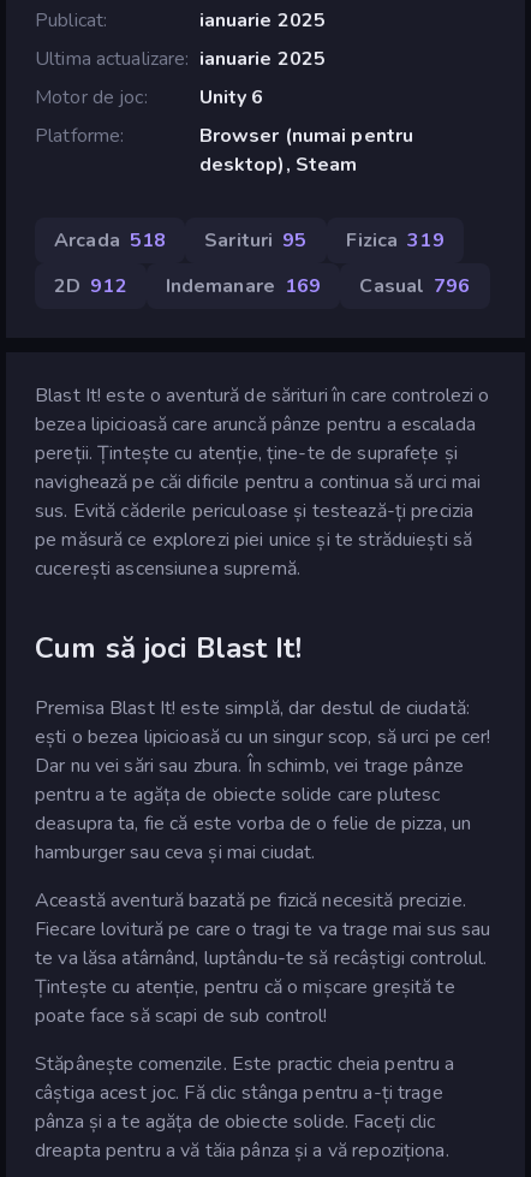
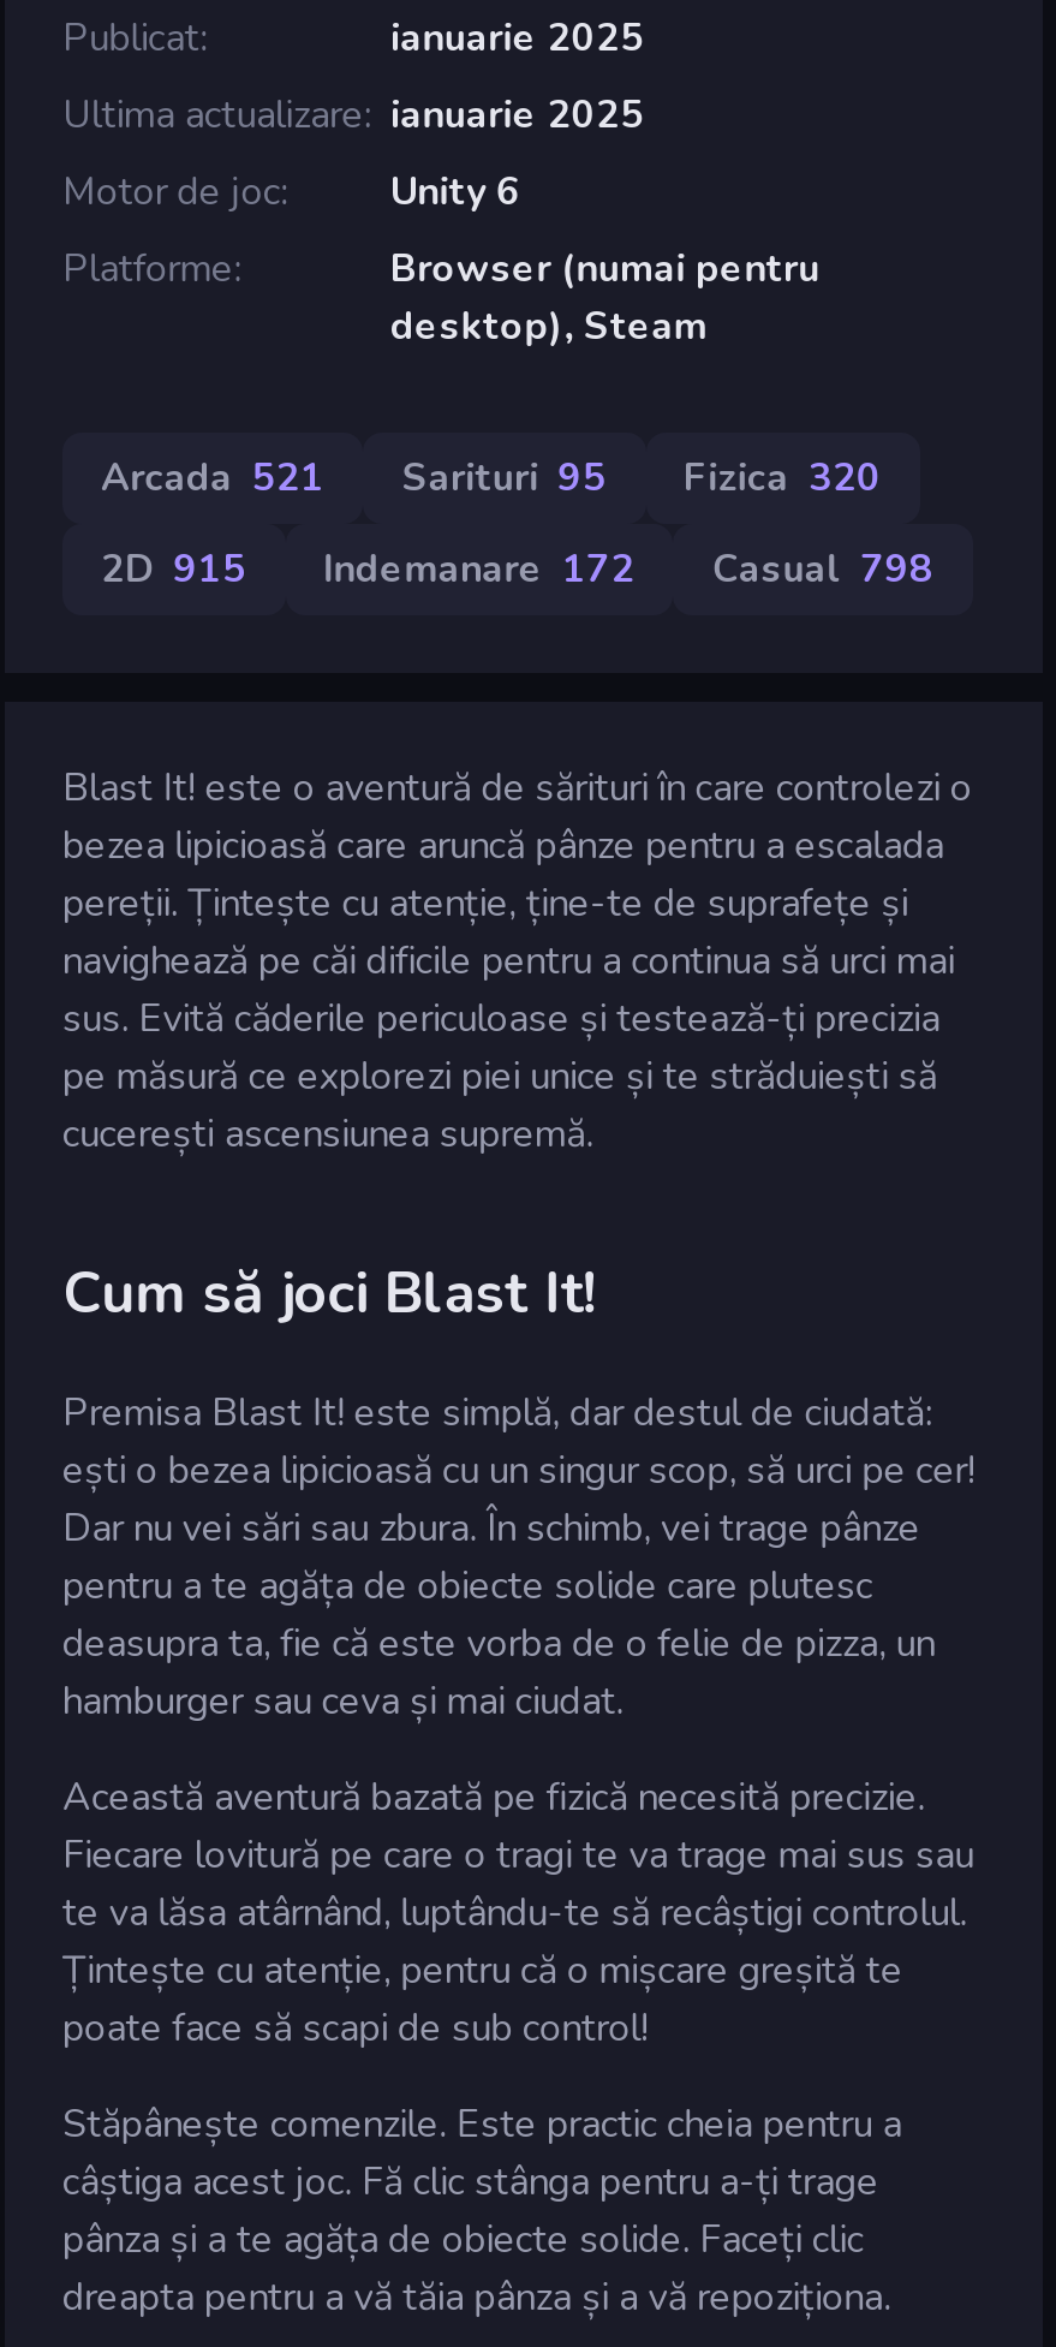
[54,227,166,253] Arcada 518 -> [101,451,325,504] Arcada 521
[345,227,444,253] Fizica 319 -> [684,451,881,504] Fizica 320
[54,273,127,299] 2D 912 -> [101,543,247,596] 2D 915
[165,273,321,299] Indemanare 169 -> [324,543,635,596] Indemanare 172
[360,273,470,299] Casual 796 -> [712,543,934,596] Casual 798

